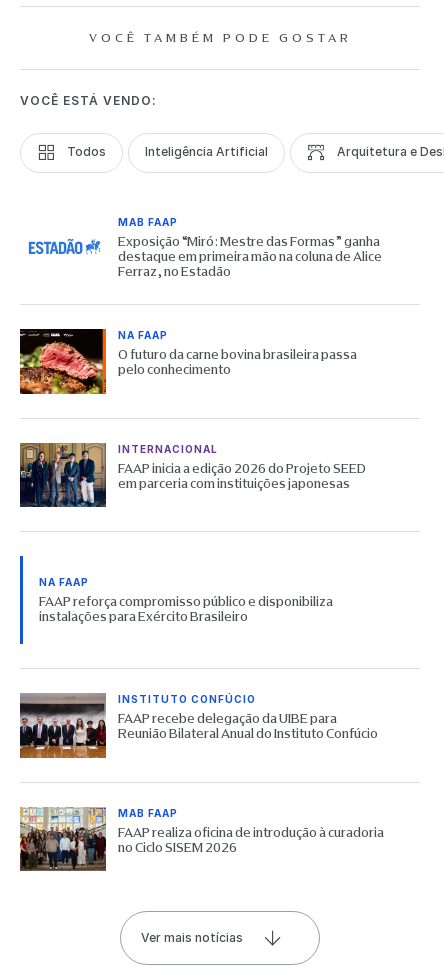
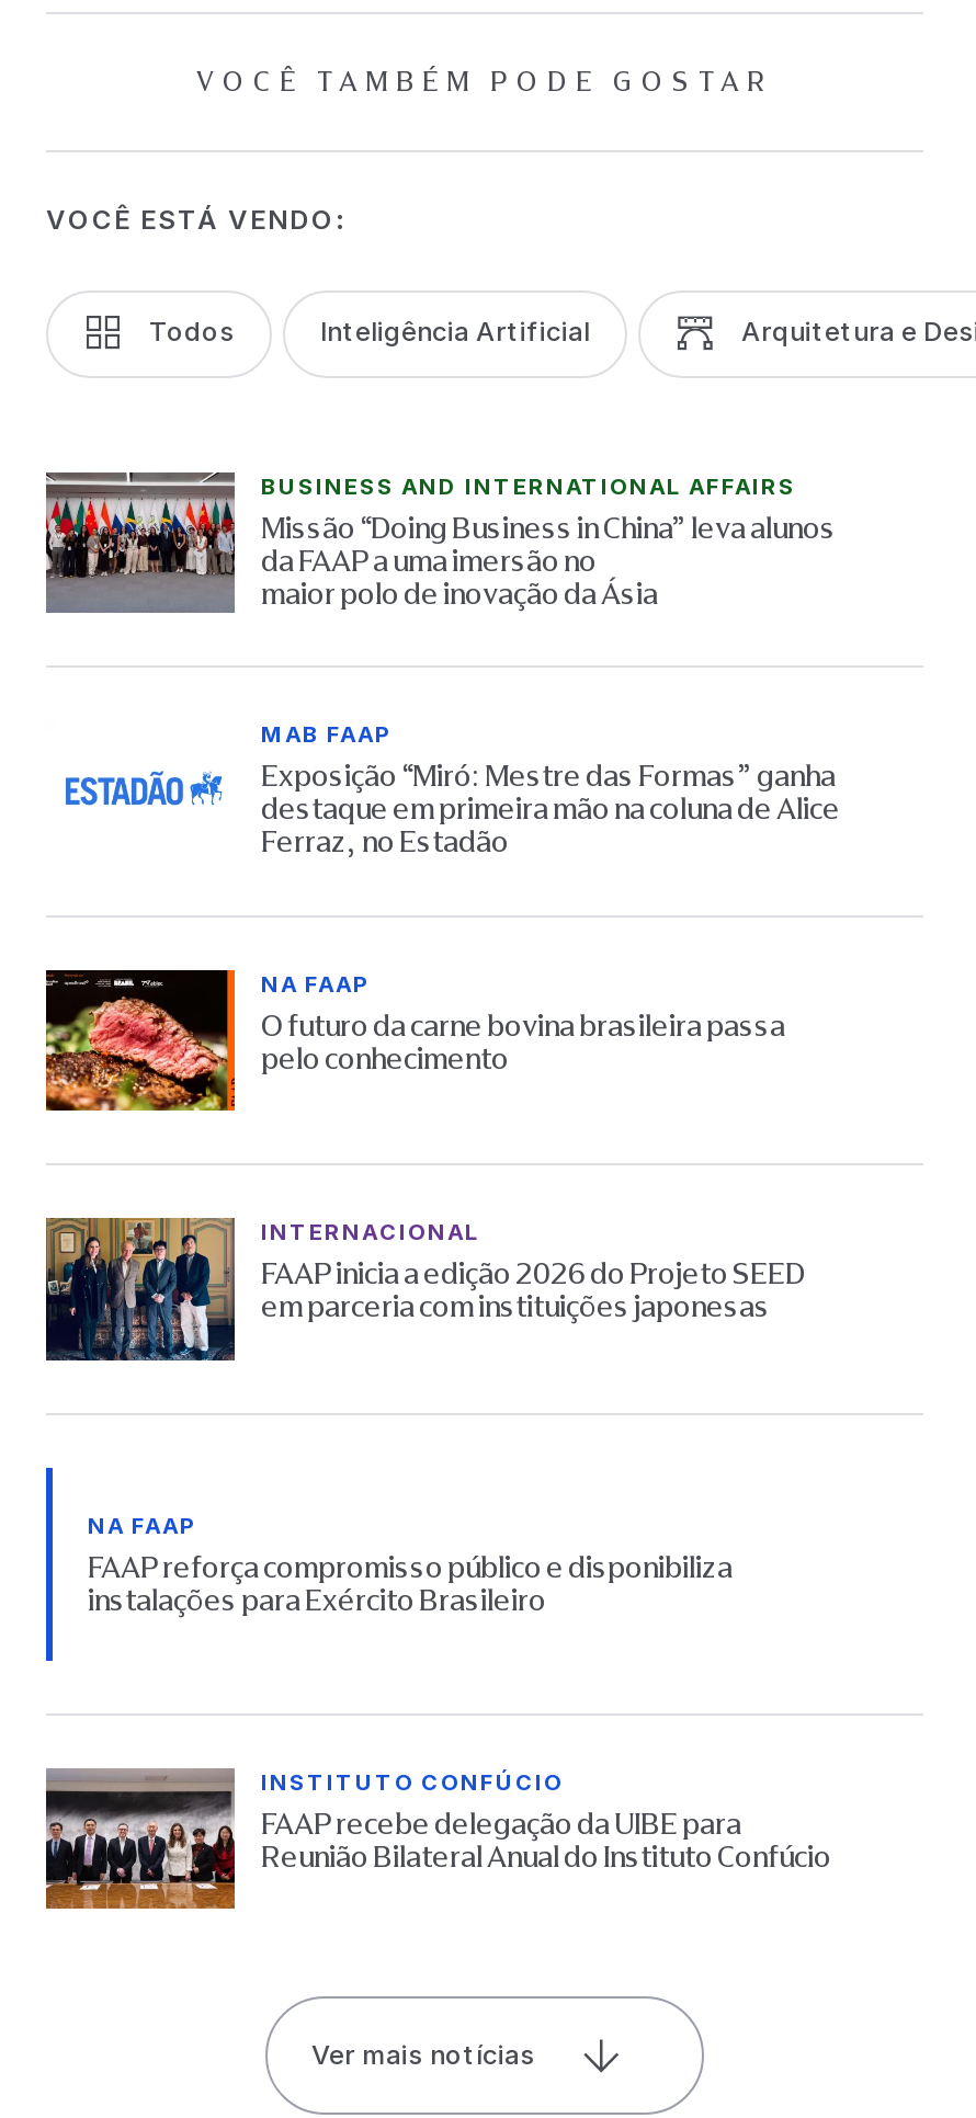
none -> [44,470,836,615] [image] | BUSINESS AND INTERNATIONAL AFFAIRS | Missão “Doing Business in China” leva alunos | da FAAP a uma imersão no | maior polo de inovação da Ásia
moved [18,216,382,741] -> [42,720,840,1873]: [image] | MAB FAAP | Exposição “Miró: Mestre das Formas” ganha | ... | FAAP recebe delegação da UIBE para | Reunião Bilateral Anual do Instituto Confúcio
[19,807,384,871] [image] | MAB FAAP | FAAP realiza oficina de introdução à curadoria | no Ciclo SISEM 2026 -> none

